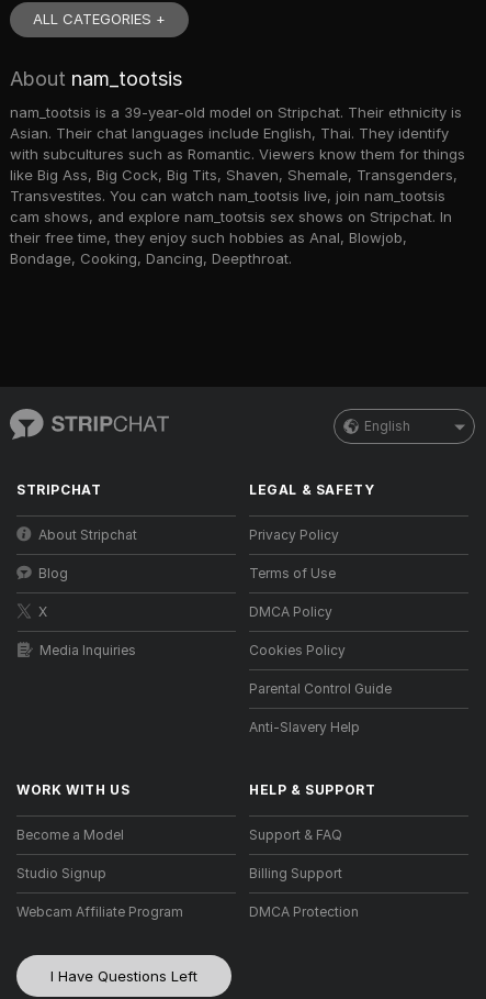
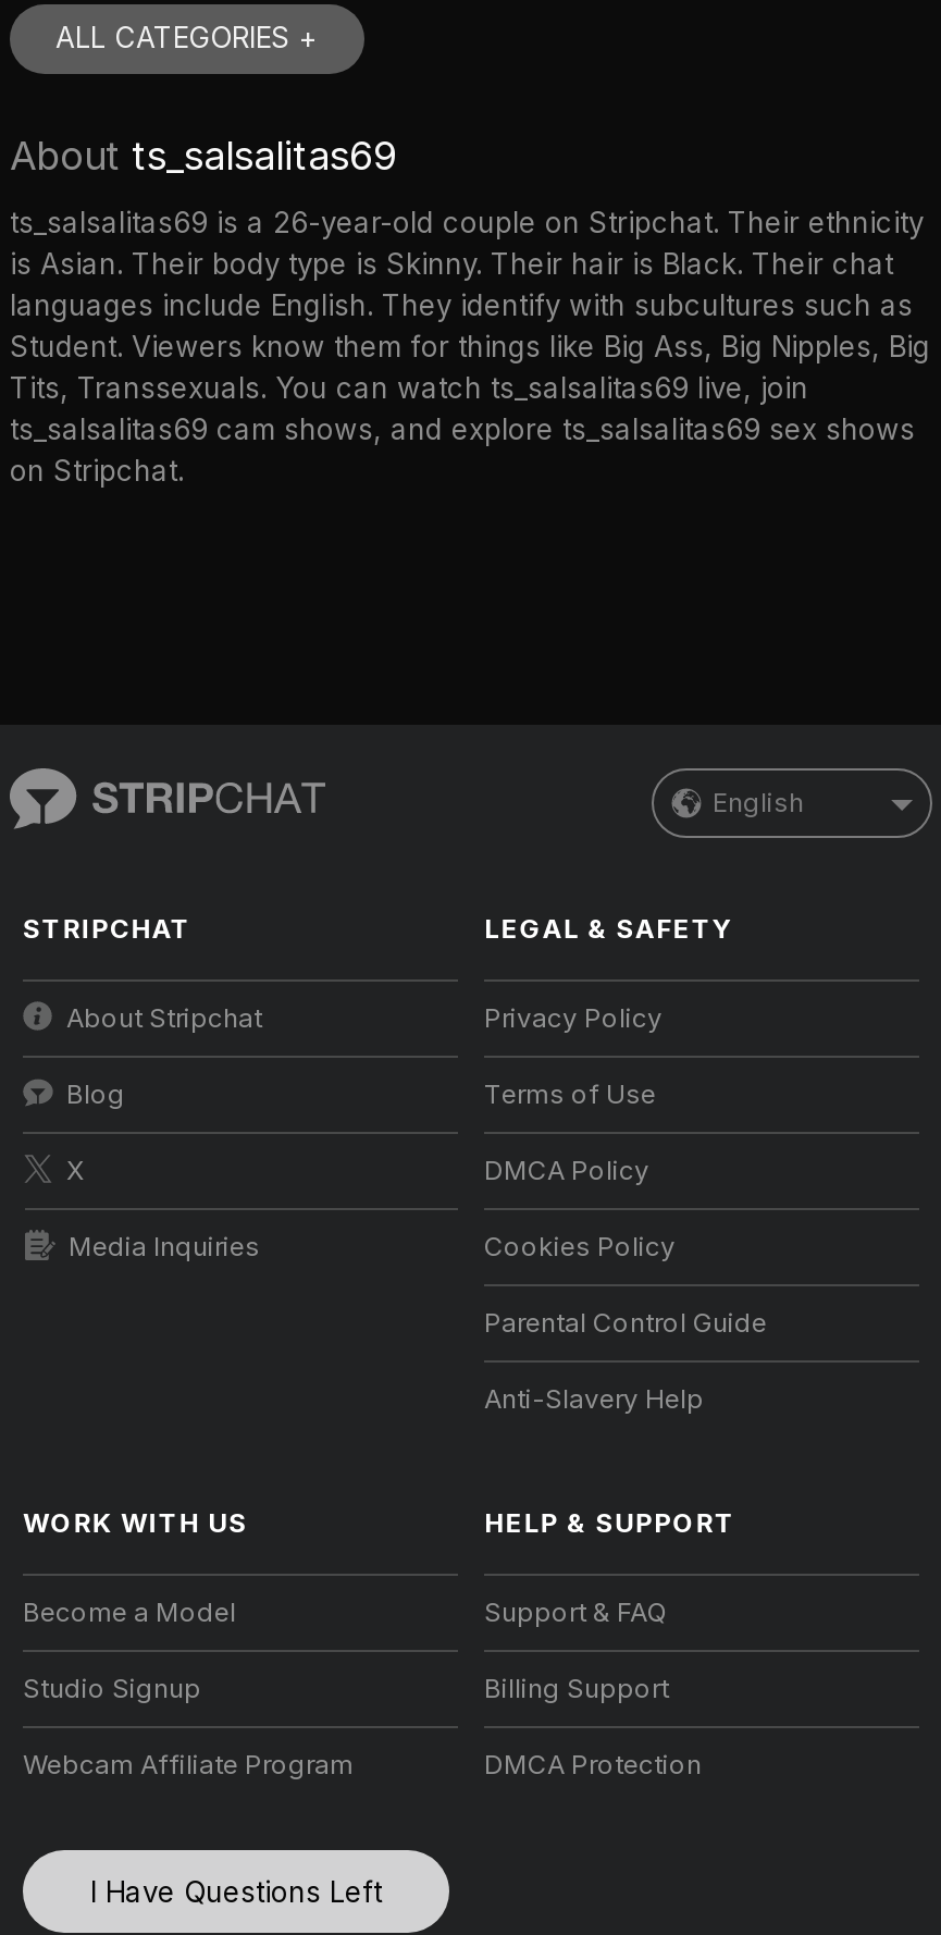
[10,67,182,90] About nam_tootsis -> [10,133,397,179] About ts_salsalitas69
[10,104,465,267] nam_tootsis is a 39-year-old model on Stripchat. Their ethnicity is | Asian. Their chat languages include English, Thai. They identify | with subcultures such as Romantic. Viewers know them for things | like Big Ass, Big Cock, Big Tits, Shaven, Shemale, Transgenders, | Transvestites. You can watch nam_tootsis live, join nam_tootsis | cam shows, and explore nam_tootsis sex shows on Stripchat. In | their free time, they enjoy such hobbies as Anal, Blowjob, | Bondage, Cooking, Dancing, Deepthroat. -> [10,205,930,488] ts_salsalitas69 is a 26-year-old couple on Stripchat. Their ethnicity | is Asian. Their body type is Skinny. Their hair is Black. Their chat | languages include English. They identify with subcultures such as | Student. Viewers know them for things like Big Ass, Big Nipples, Big | Tits, Transsexuals. You can watch ts_salsalitas69 live, join | ts_salsalitas69 cam shows, and explore ts_salsalitas69 sex shows | on Stripchat.

